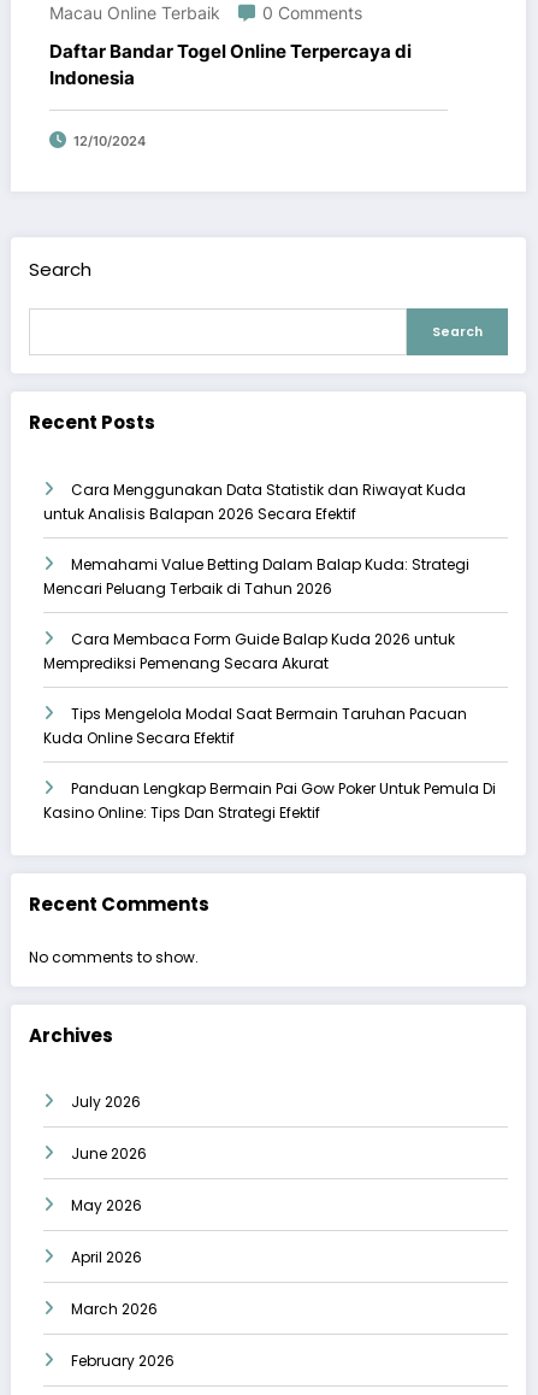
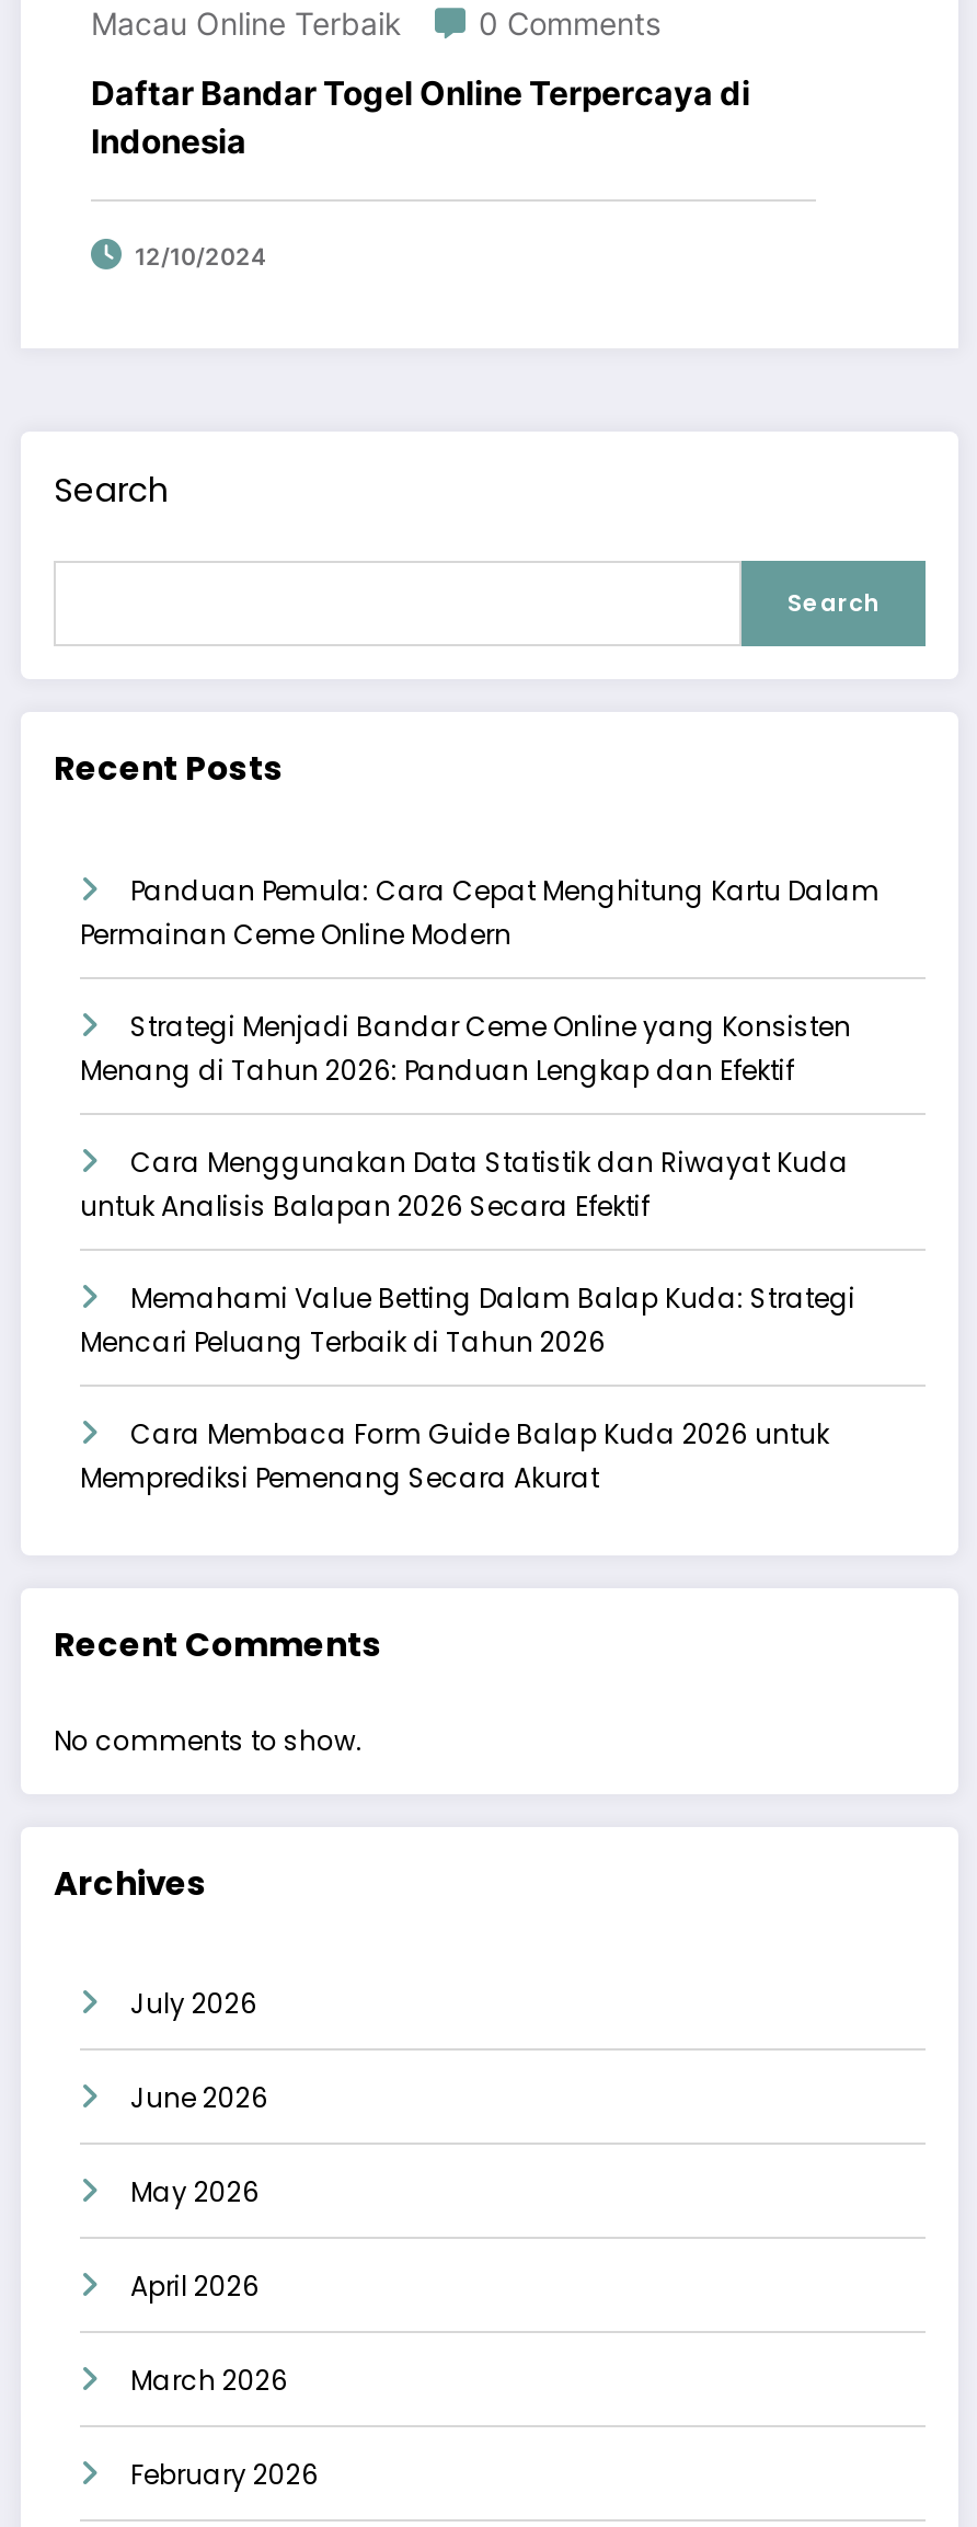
none -> [80,872,880,1089] Panduan Pemula: Cara Cepat Menghitung Kartu Dalam | Permainan Ceme Online Modern | Strategi Menjadi Bandar Ceme Online yang Konsisten | Menang di Tahun 2026: Panduan Lengkap dan Efektif
moved [43,479,469,673] -> [80,1143,855,1496]: Cara Menggunakan Data Statistik dan Riwayat Kuda | untuk Analisis Balapan 2026 Secara Efektif | Memahami Value Betting Dalam Balap Kuda: Strategi | Mencari Peluang Terbaik di Tahun 2026 | Cara Membaca Form Guide Balap Kuda 2026 untuk | Memprediksi Pemenang Secara Akurat
[43,703,496,823] Tips Mengelola Modal Saat Bermain Taruhan Pacuan | Kuda Online Secara Efektif | Panduan Lengkap Bermain Pai Gow Poker Untuk Pemula Di | Kasino Online: Tips Dan Strategi Efektif -> none

